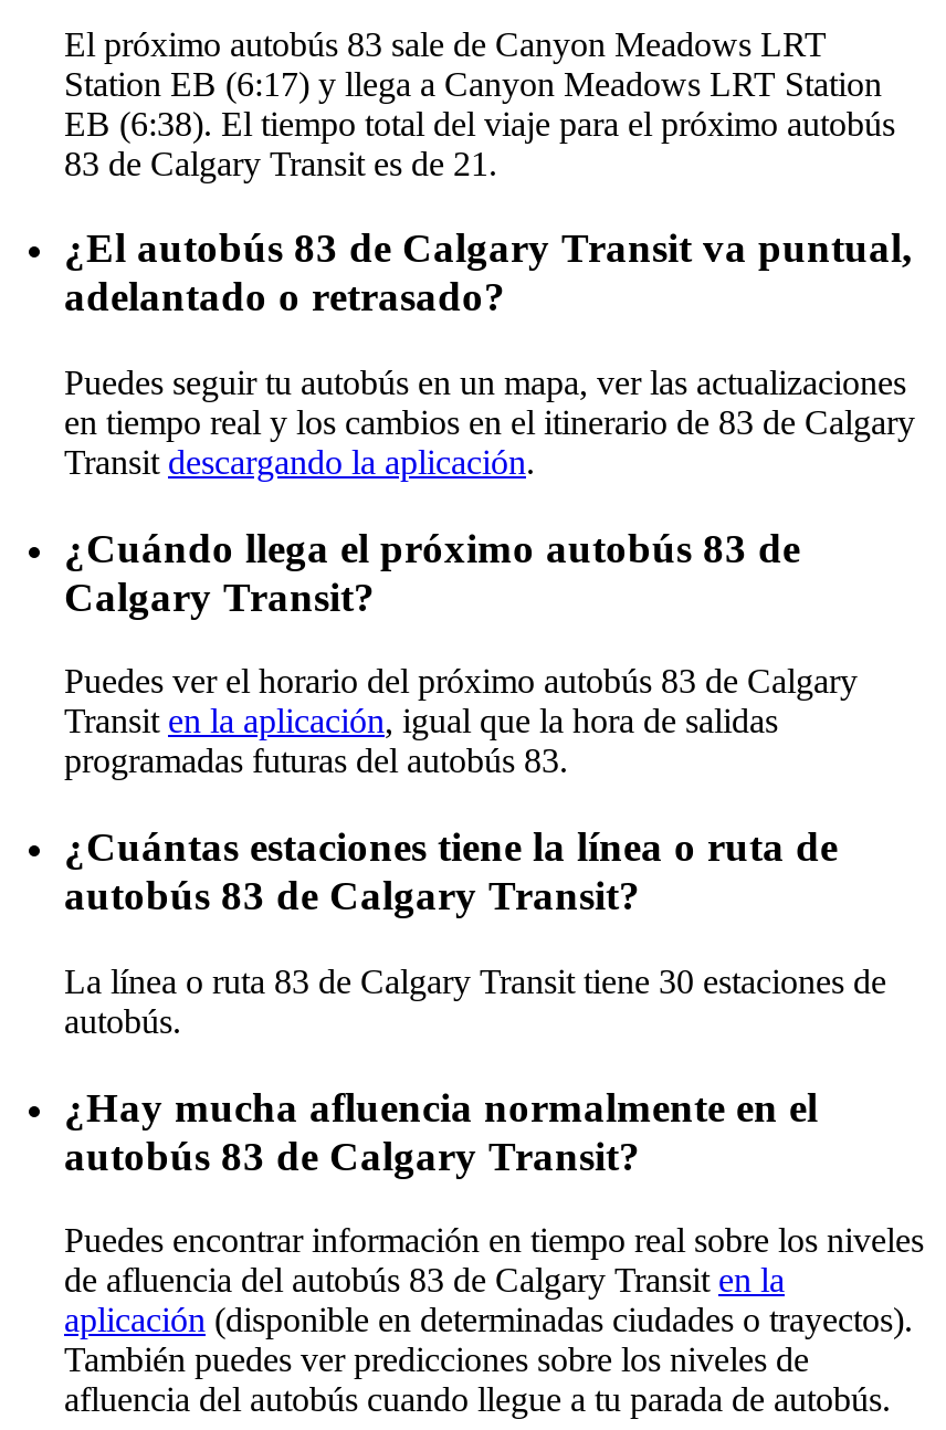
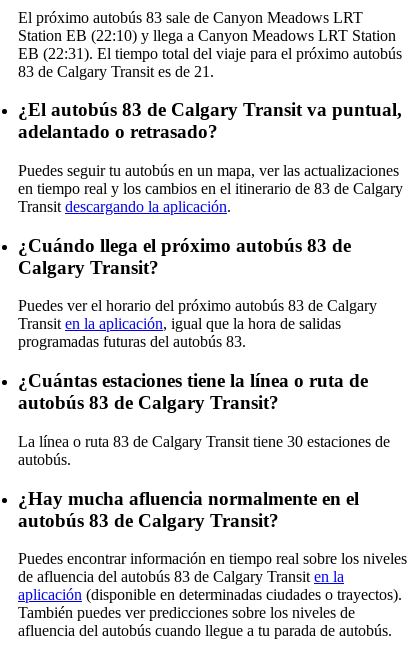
[64,64,882,102] Station EB (6:17) y llega a Canyon Meadows LRT Station -> [18,26,396,43] Station EB (22:10) y llega a Canyon Meadows LRT Station
[64,104,895,141] EB (6:38). El tiempo total del viaje para el próximo autobús -> [18,44,402,61] EB (22:31). El tiempo total del viaje para el próximo autobús

